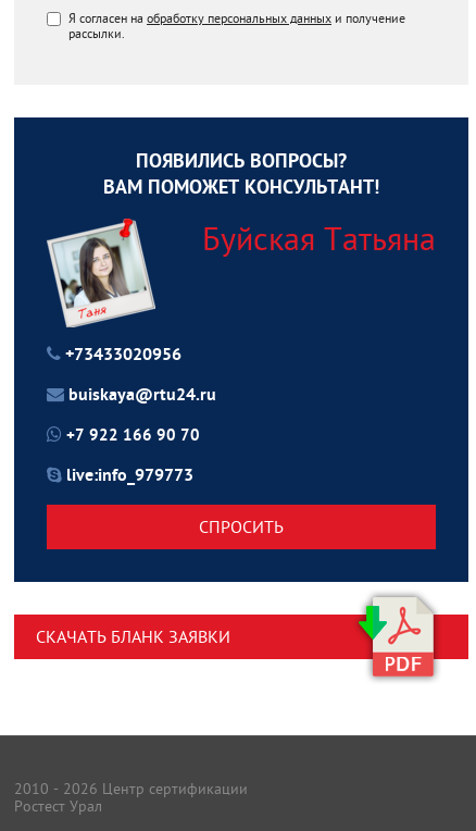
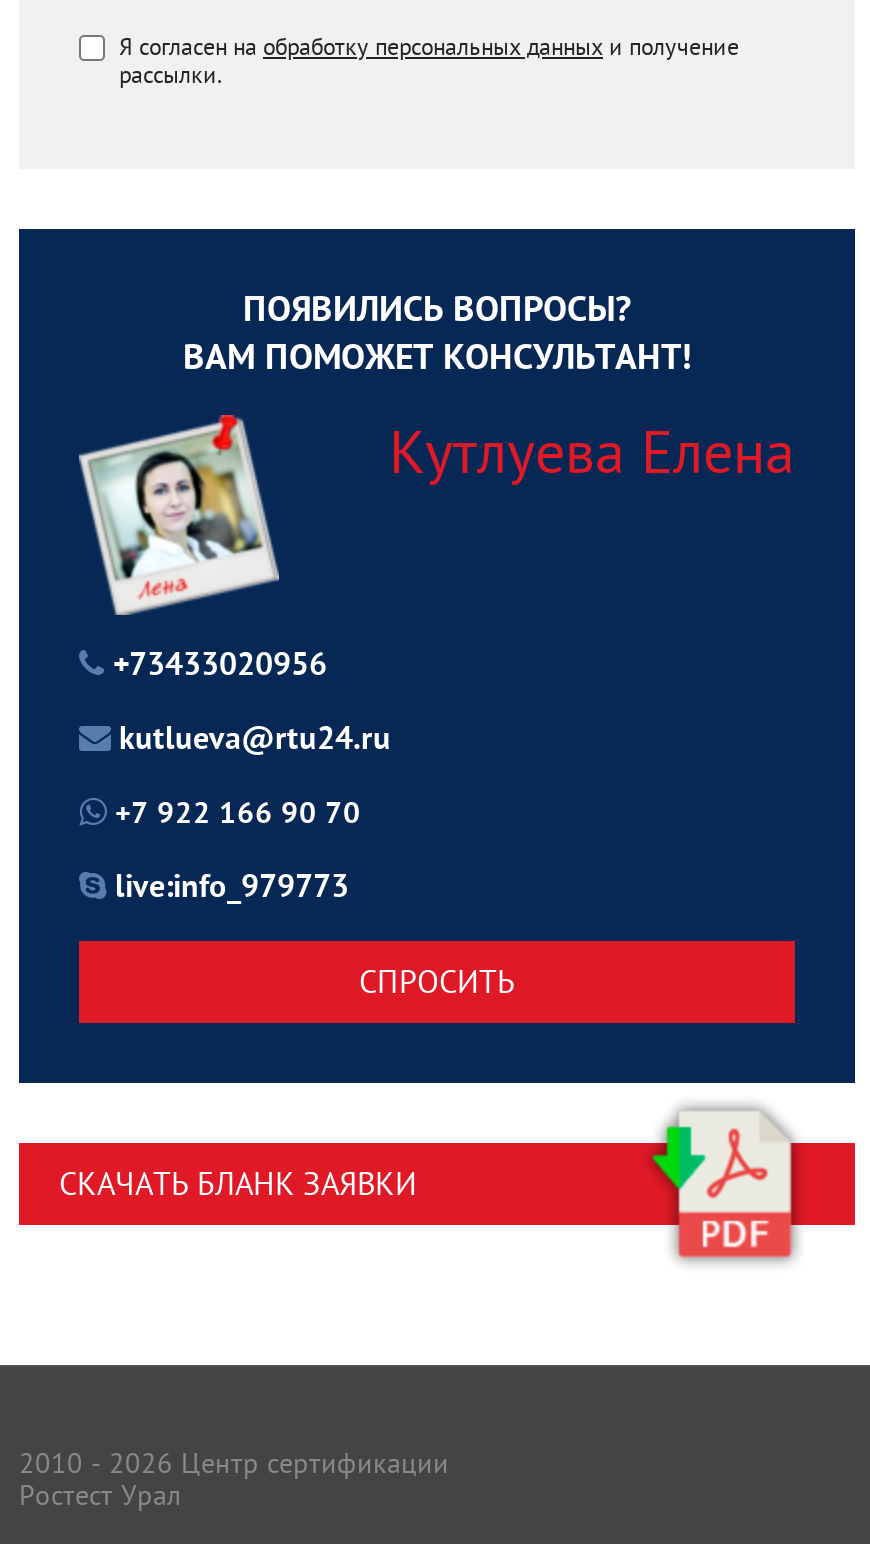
[202,218,436,259] Буйская Татьяна -> [389,413,795,489] Кутлуева Елена
[53,233,143,315] [image] -> [91,441,259,595] [image]
[68,385,216,407] buiskaya@rtu24.ru -> [119,721,391,761] kutlueva@rtu24.ru

